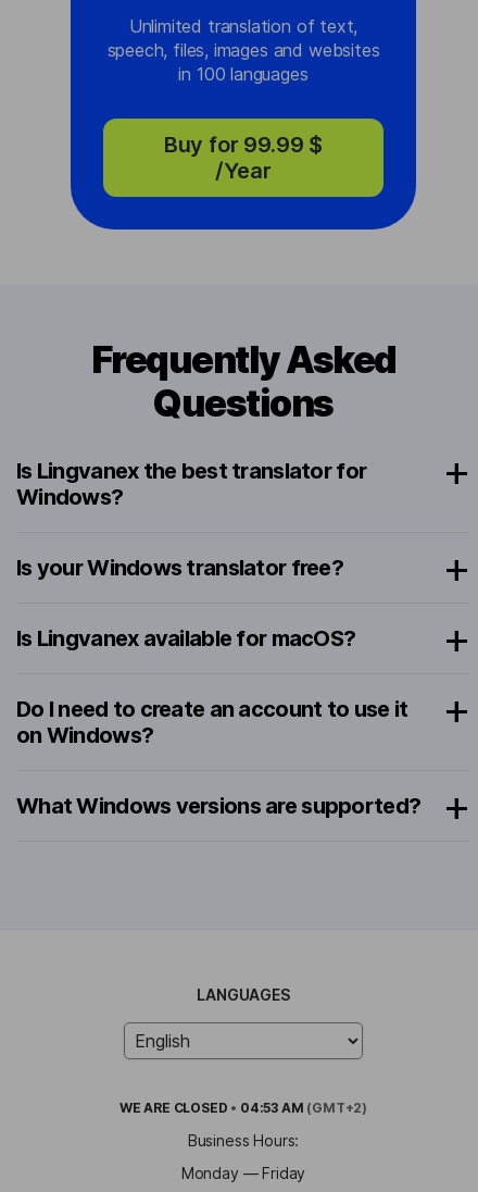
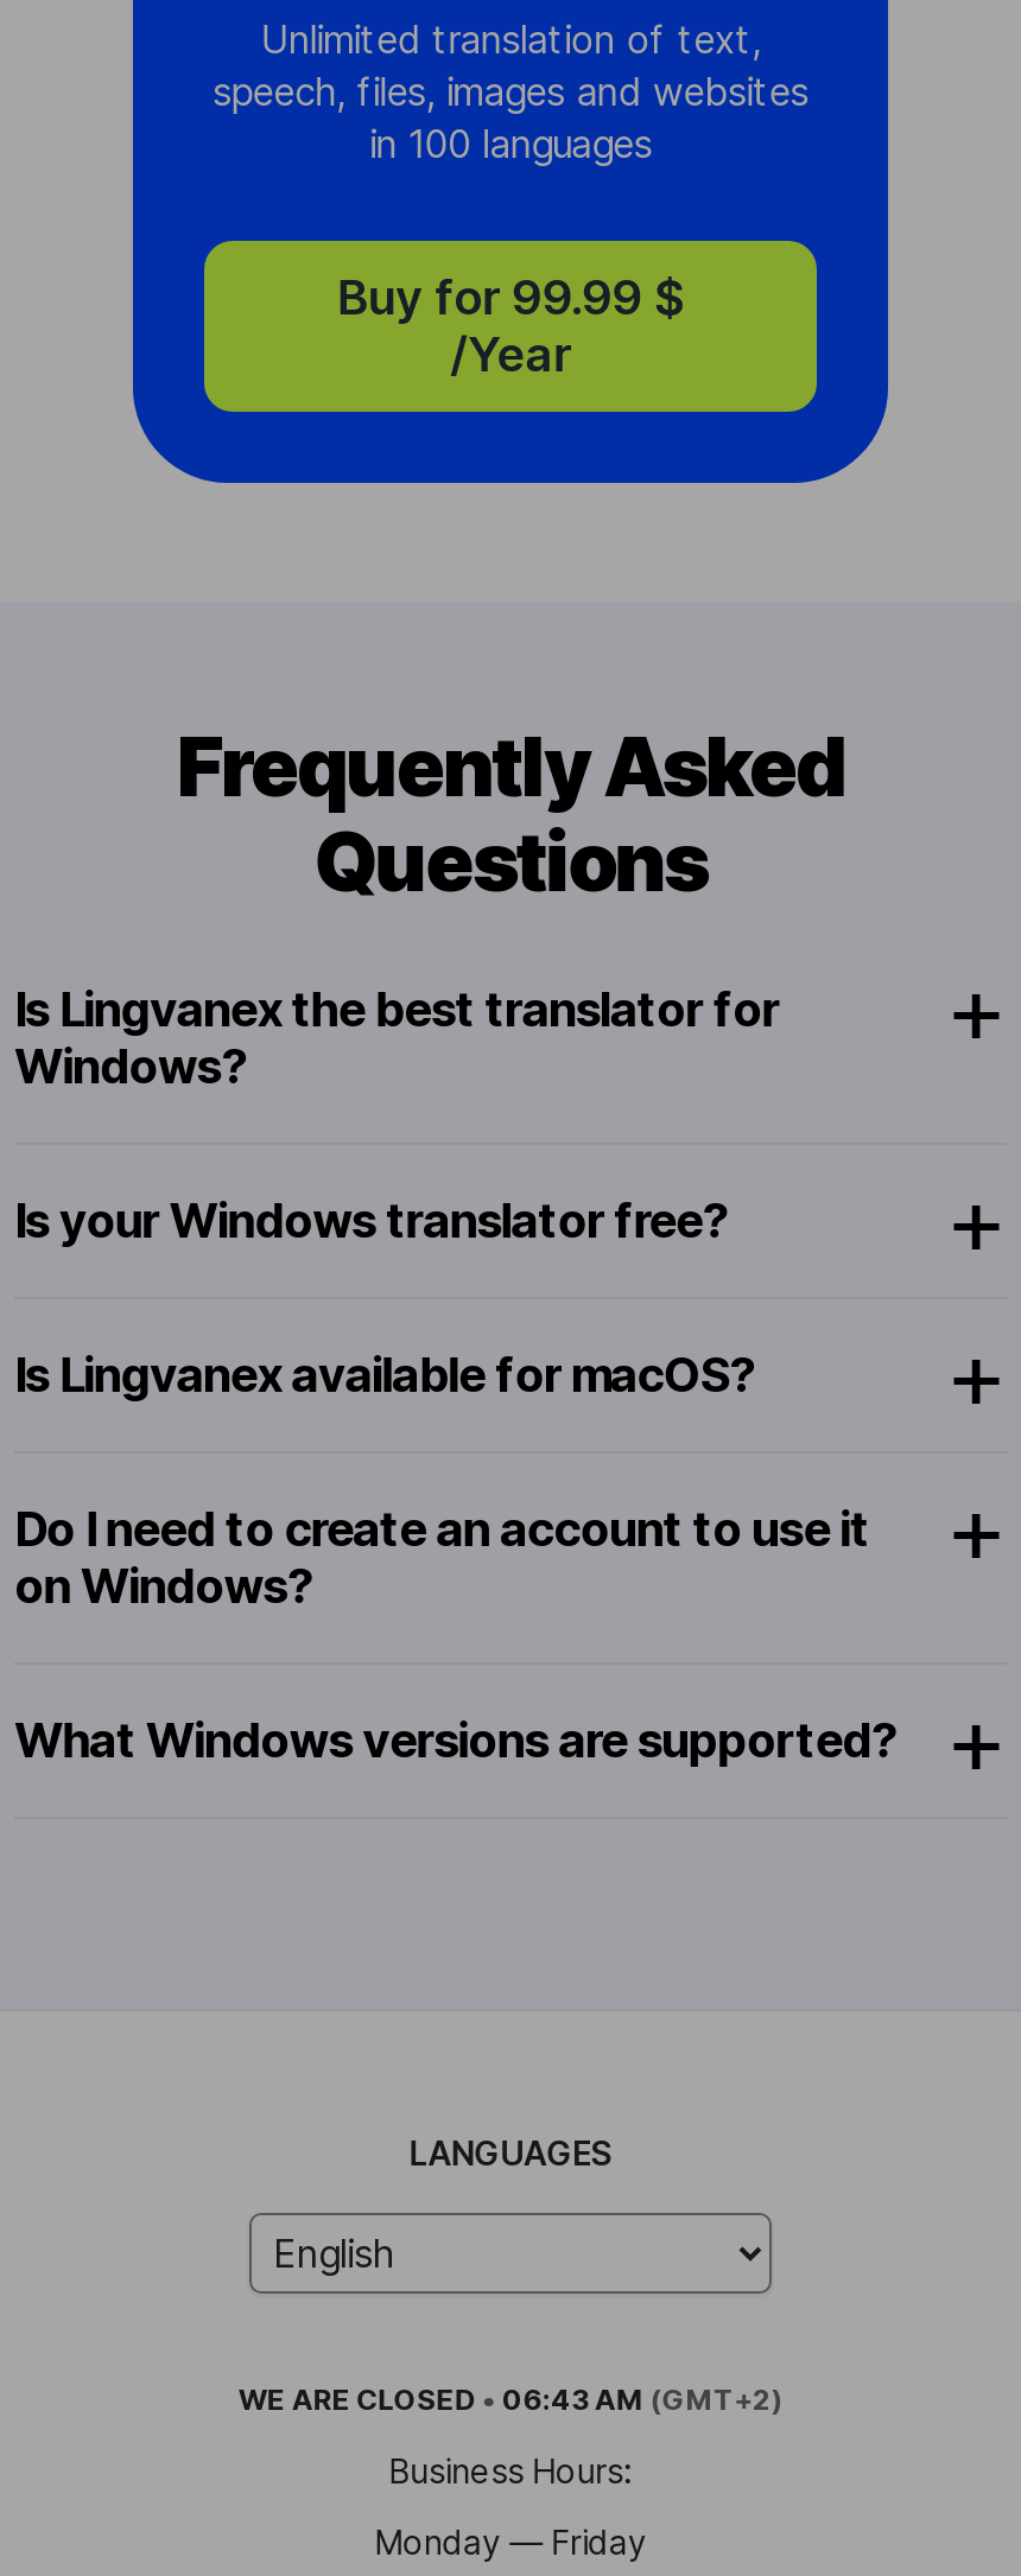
[119,1100,367,1116] WE ARE CLOSED • 04:53 AM (GMT+2) -> [238,2381,783,2417] WE ARE CLOSED • 06:43 AM (GMT+2)

